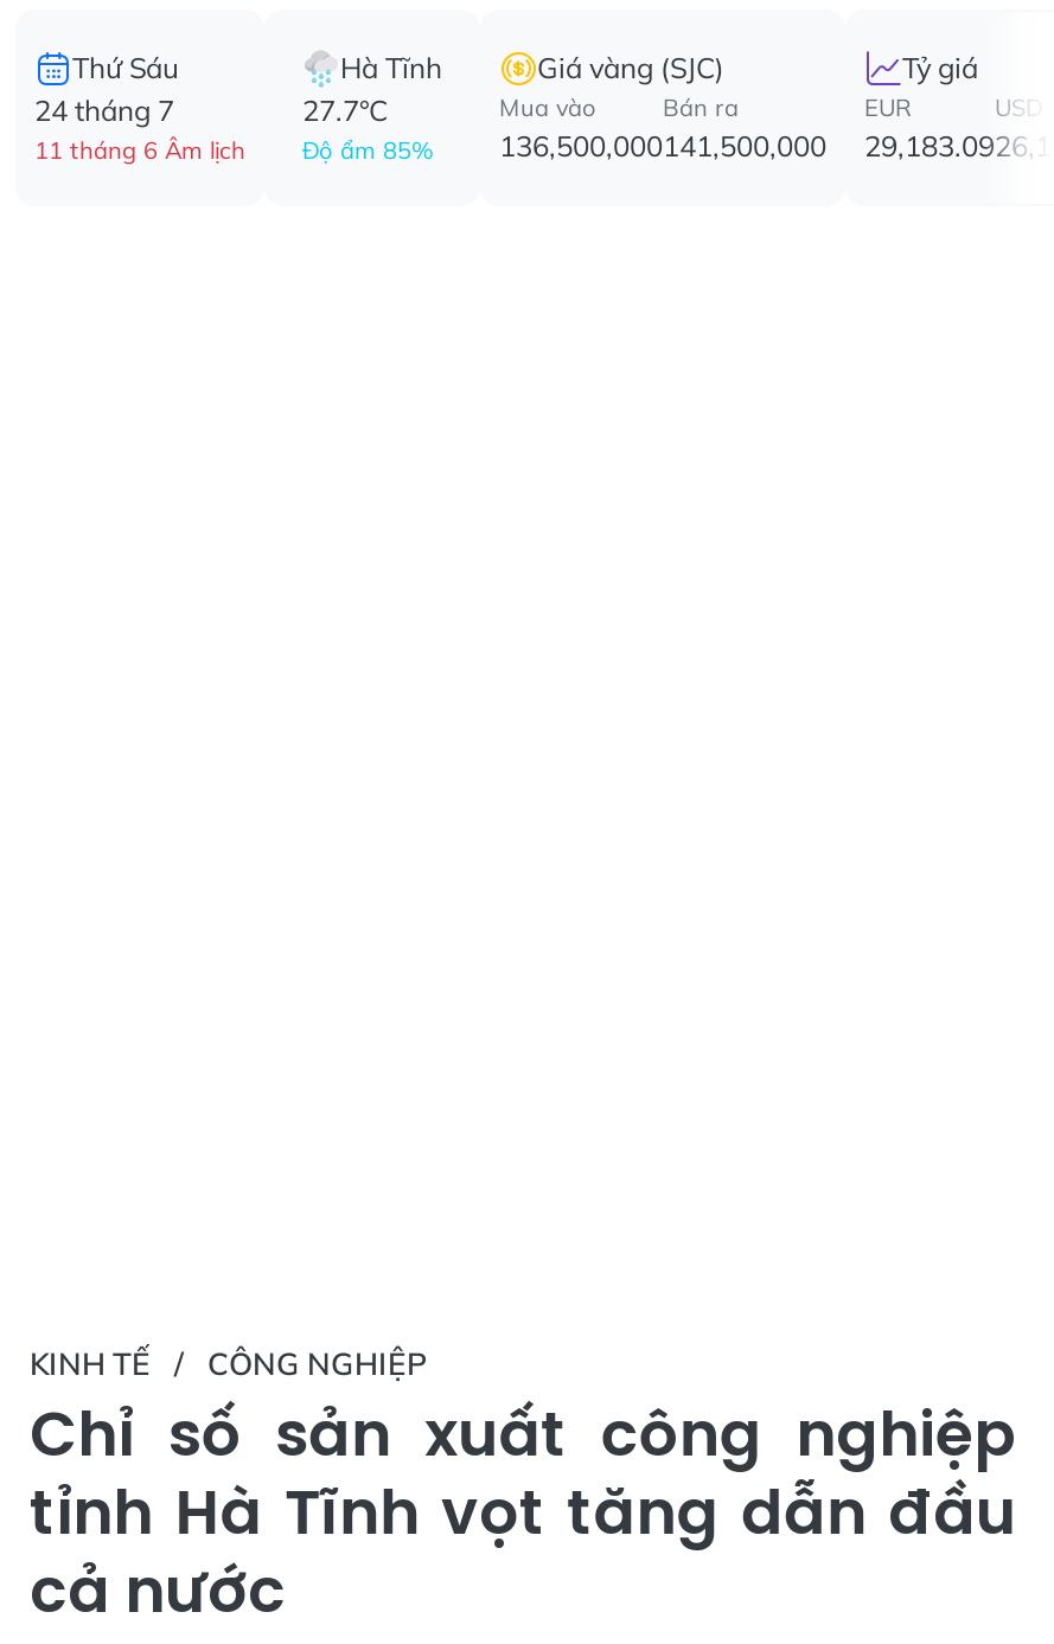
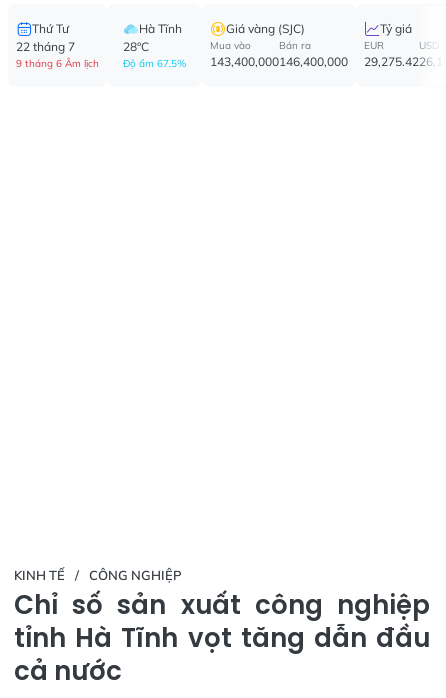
[34,50,245,166] Thứ Sáu | 24 tháng 7 | 11 tháng 6 Âm lịch -> [16,21,99,70] Thứ Tư | 22 tháng 7 | 9 tháng 6 Âm lịch
[302,92,433,166] 27.7°C | Độ ẩm 85% -> [123,39,186,70] 28°C | Độ ẩm 67.5%
[499,128,663,164] 136,500,000 -> [210,54,279,69] 143,400,000
[663,128,826,164] 141,500,000 -> [279,54,348,69] 146,400,000
[864,128,995,164] 29,183.09 -> [364,54,419,69] 29,275.42

